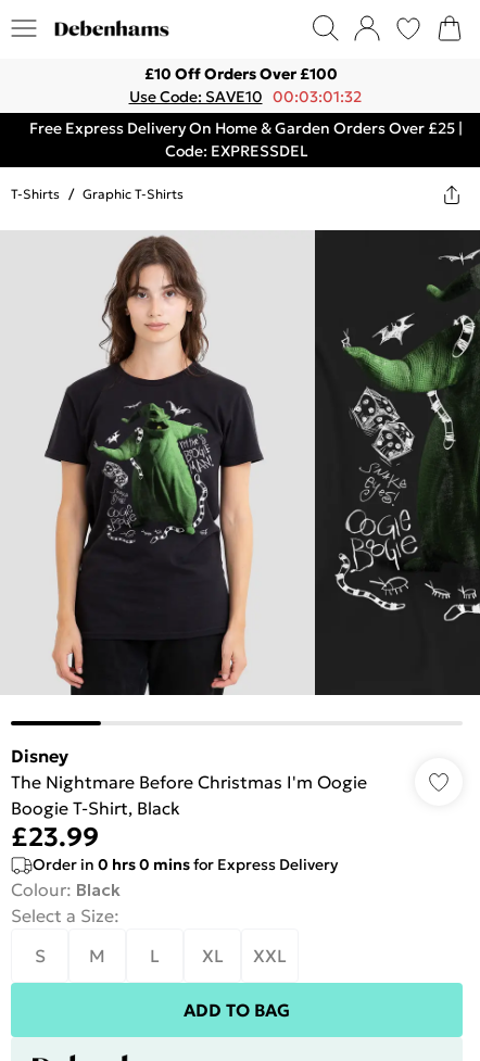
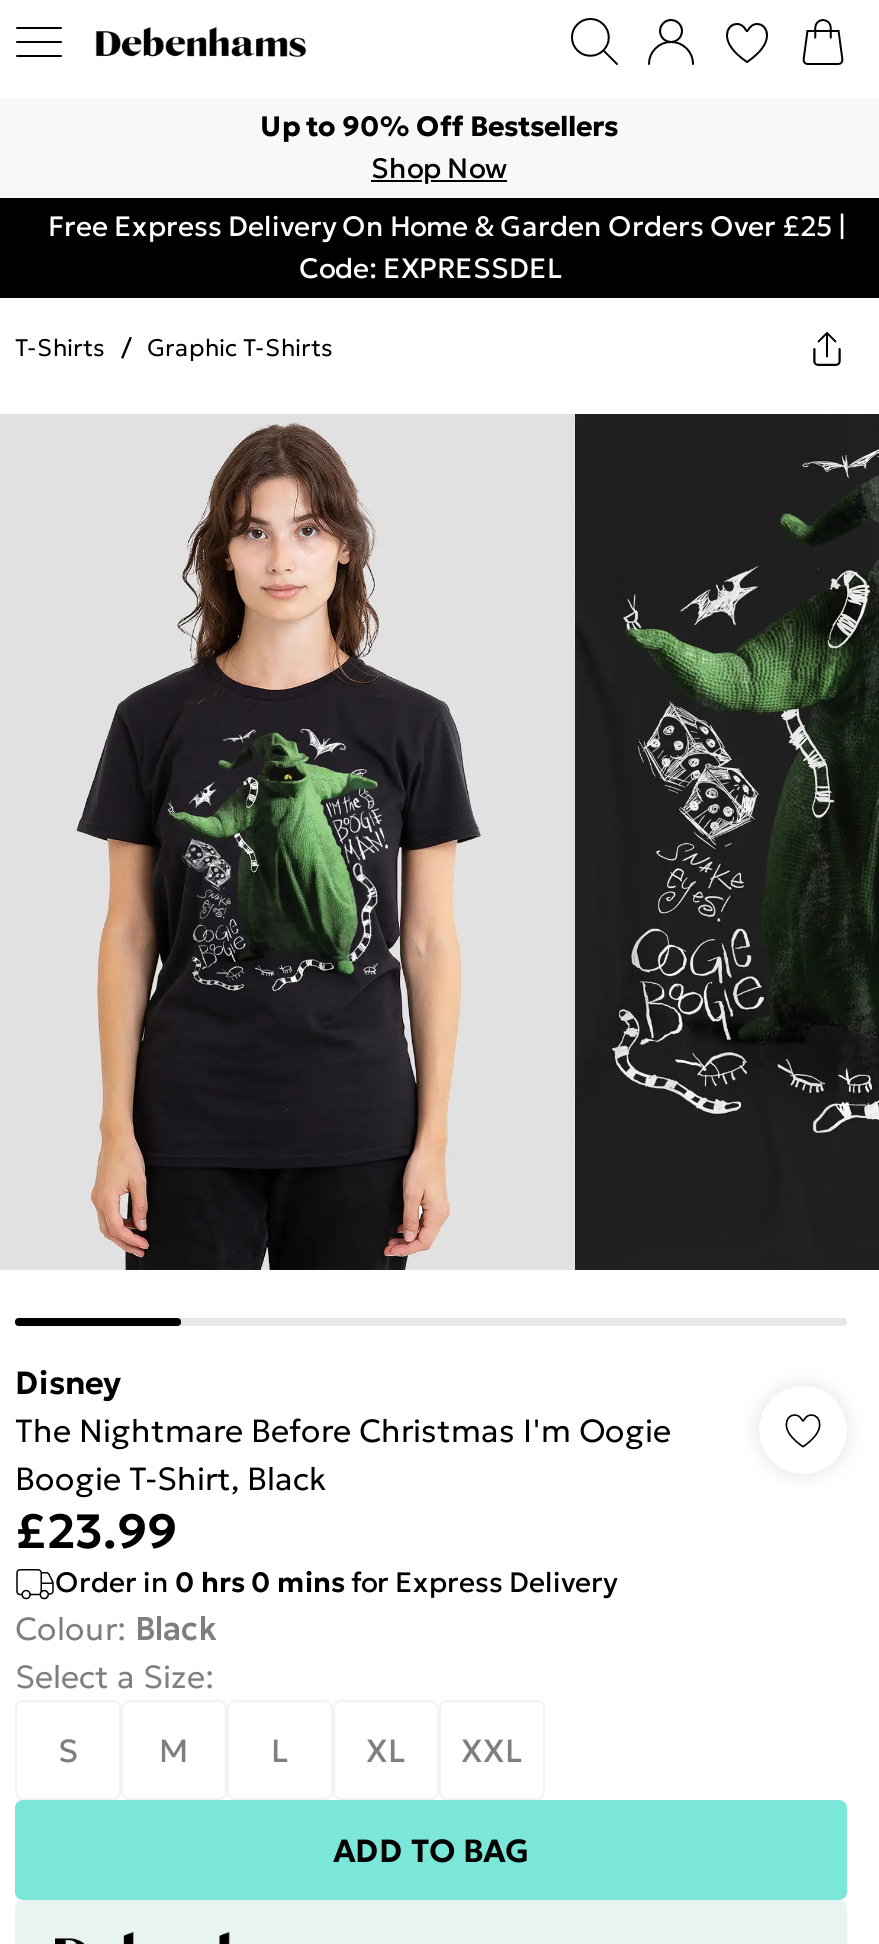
[129,64,361,106] £10 Off Orders Over £100 | Use Code: SAVE10 00:03:01:32 -> [260,108,618,186] Up to 90% Off Bestsellers | Shop Now

